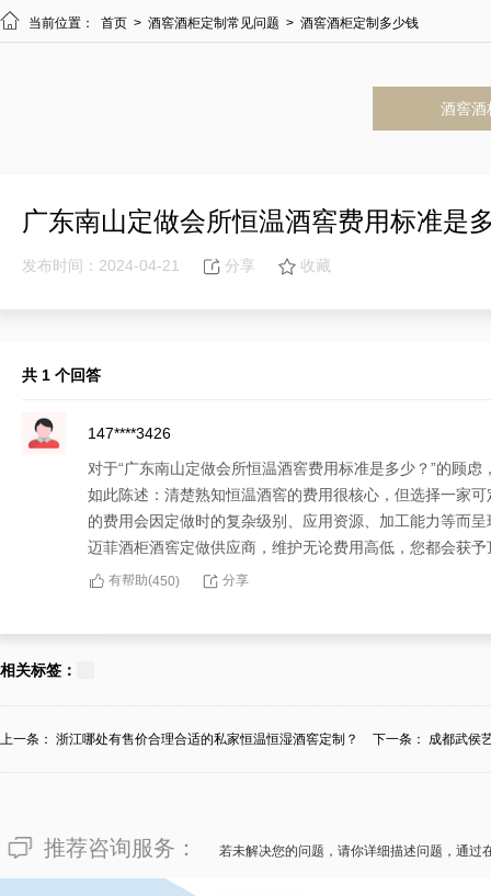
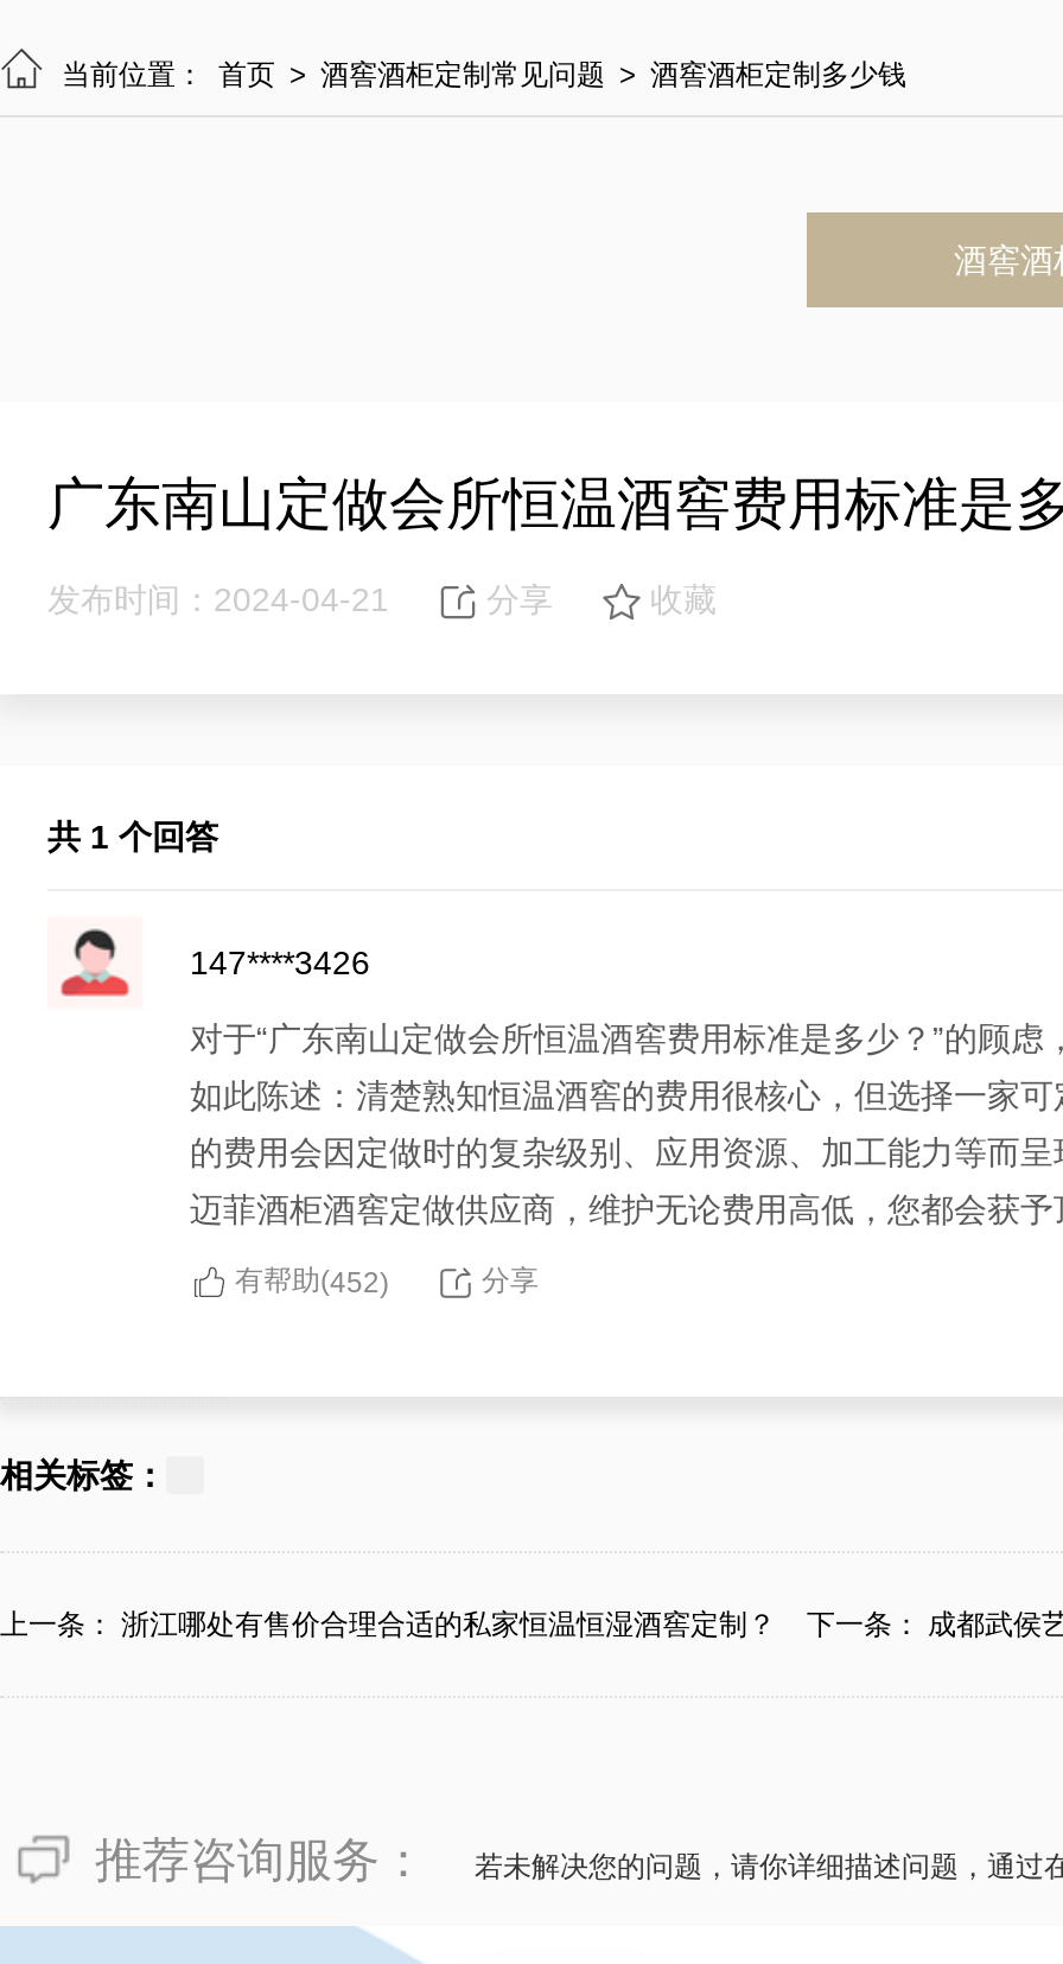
[109,572,180,588] 有帮助(450) -> [235,1264,389,1298] 有帮助(452)

